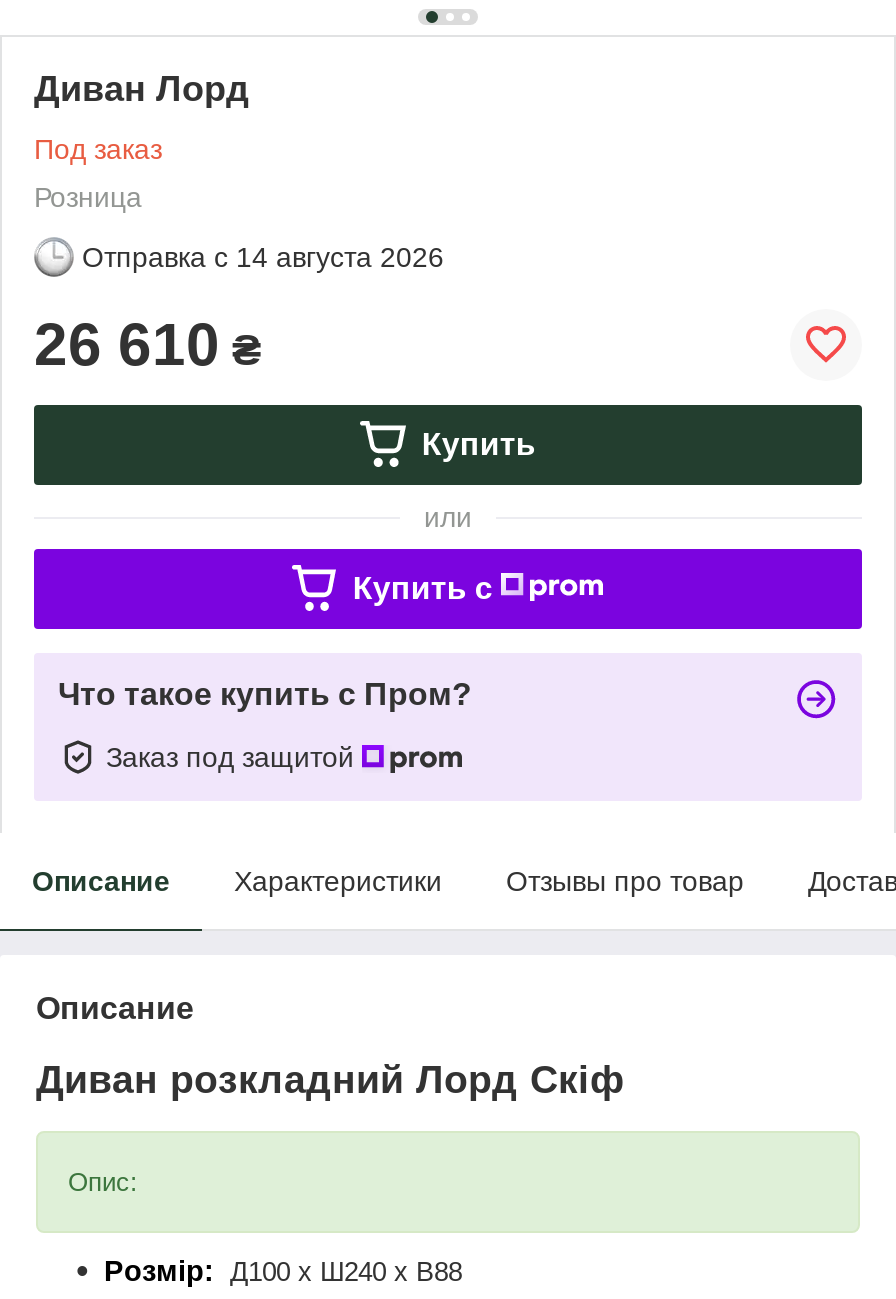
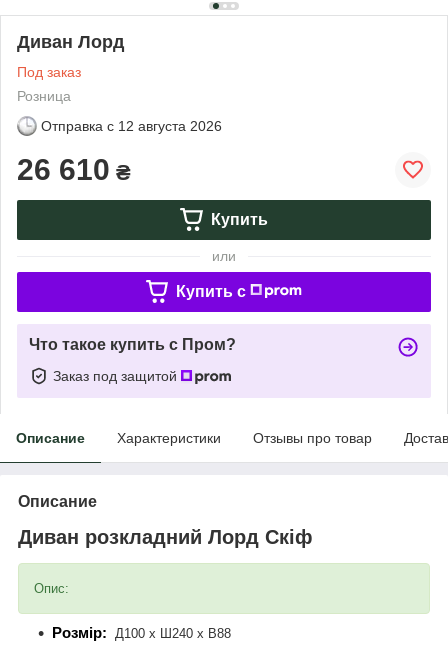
[82,241,444,273] Отправка с 14 августа 2026 -> [41,118,222,134] Отправка с 12 августа 2026

